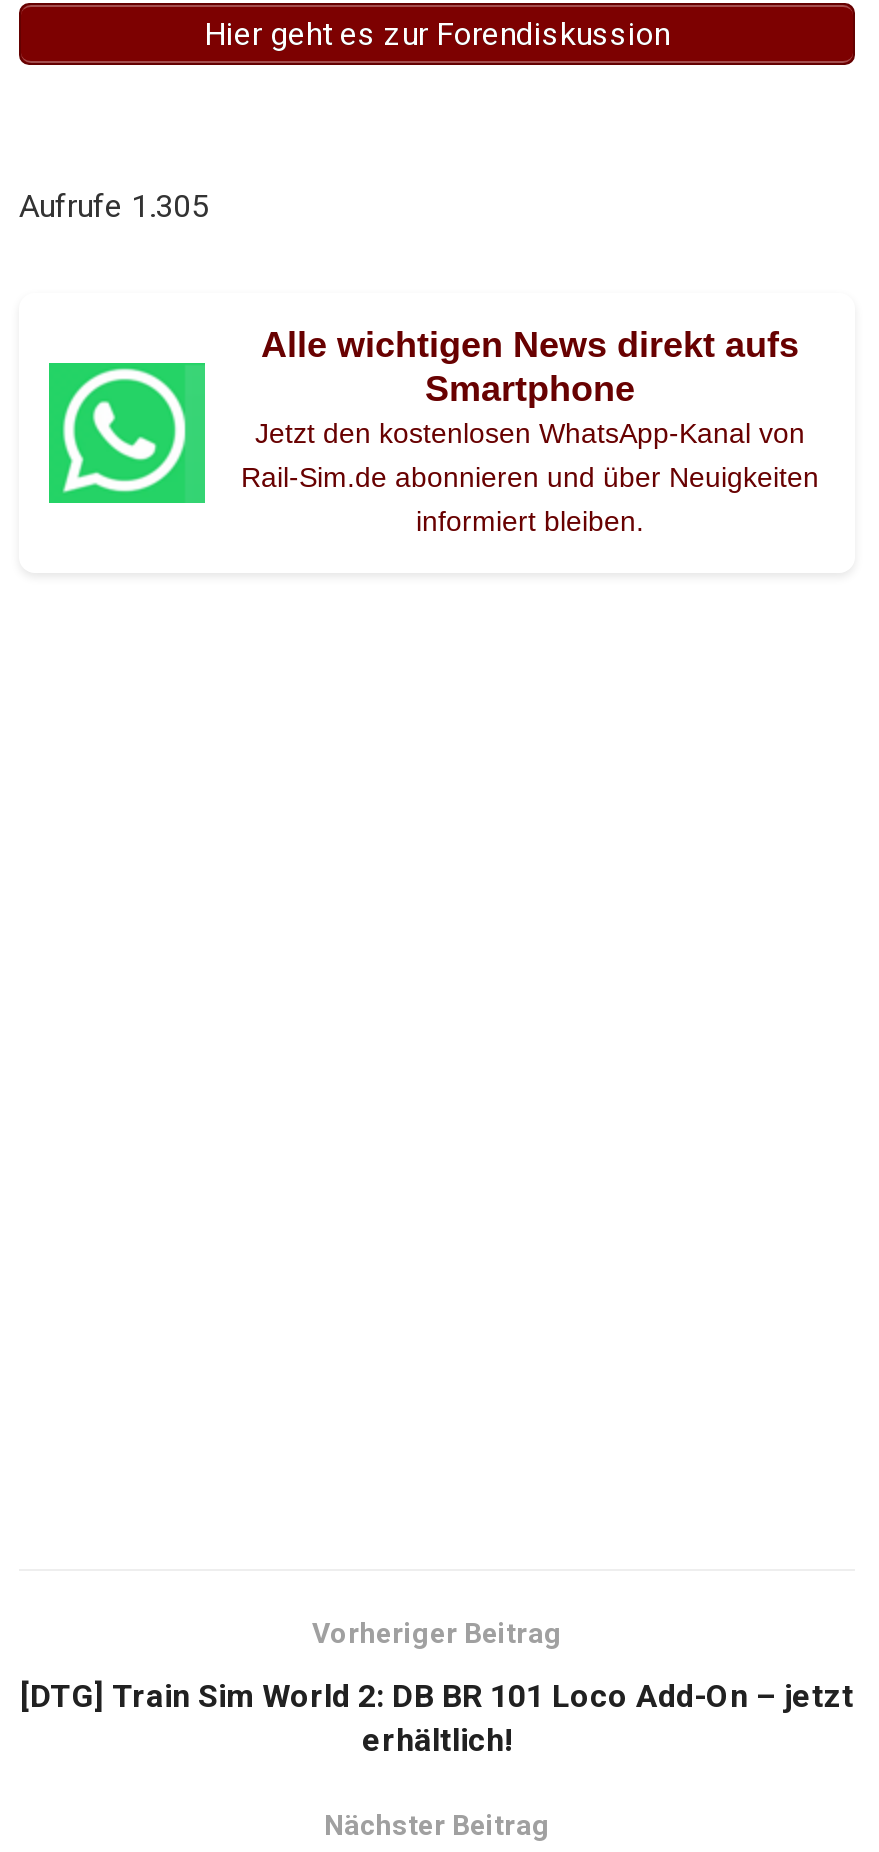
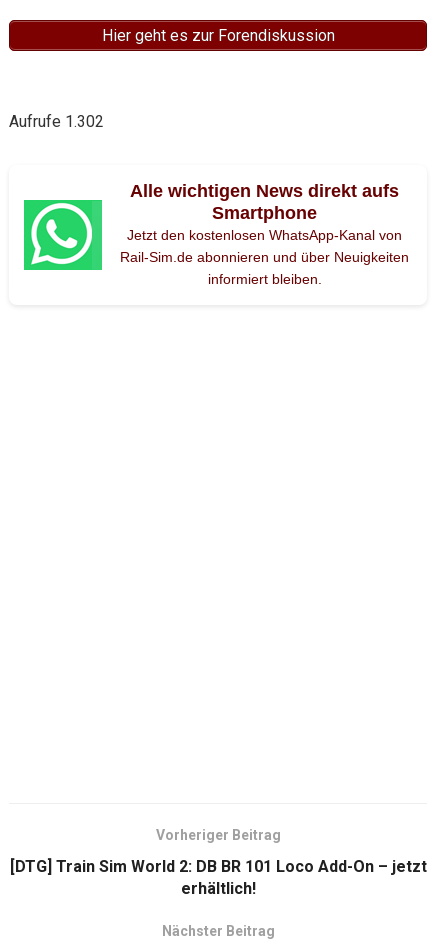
[19,186,209,224] Aufrufe 1.305 -> [9,111,104,130] Aufrufe 1.302

